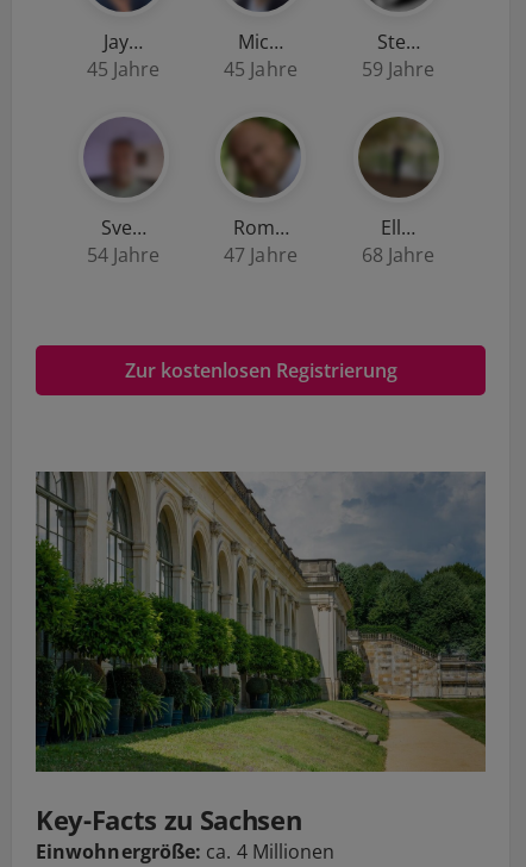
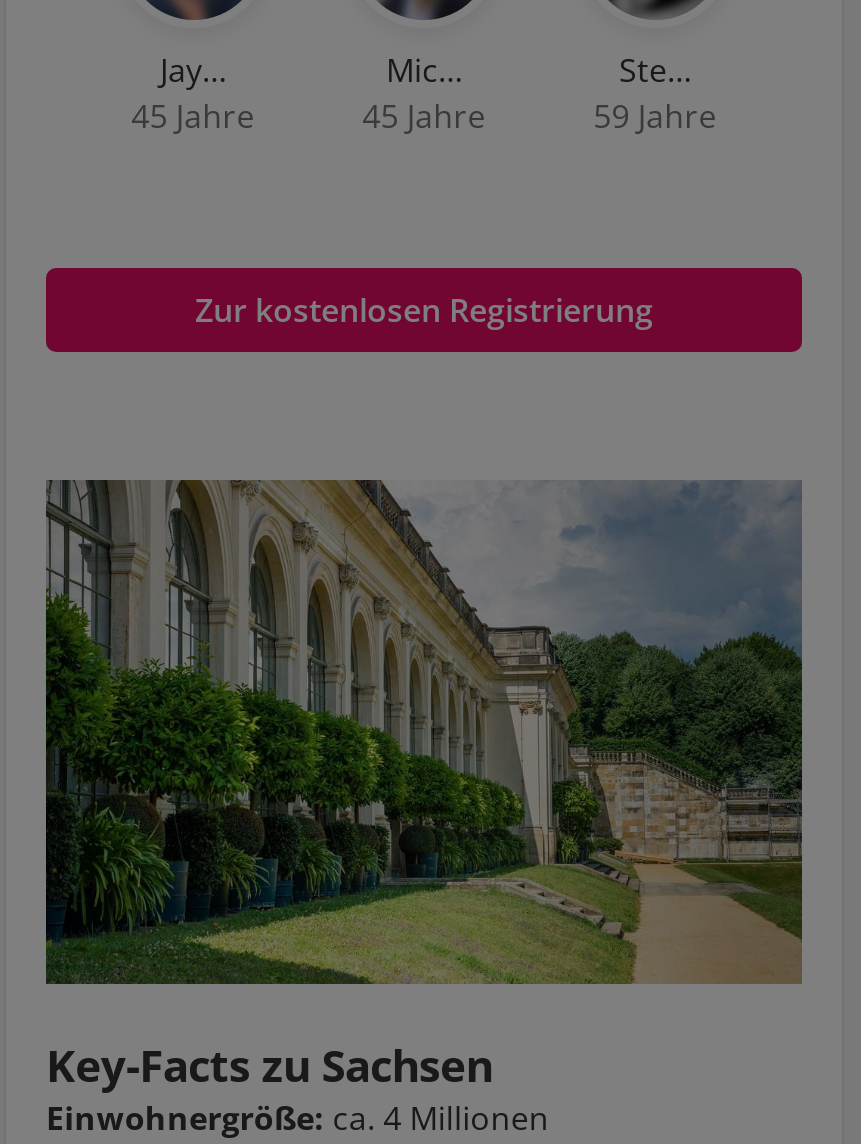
[83,117,164,268] [image] | Sve… | 54 Jahre -> none
[219,116,301,268] [image] | Rom… | 47 Jahre -> none
[357,116,440,268] [image] | Ell… | 68 Jahre -> none

